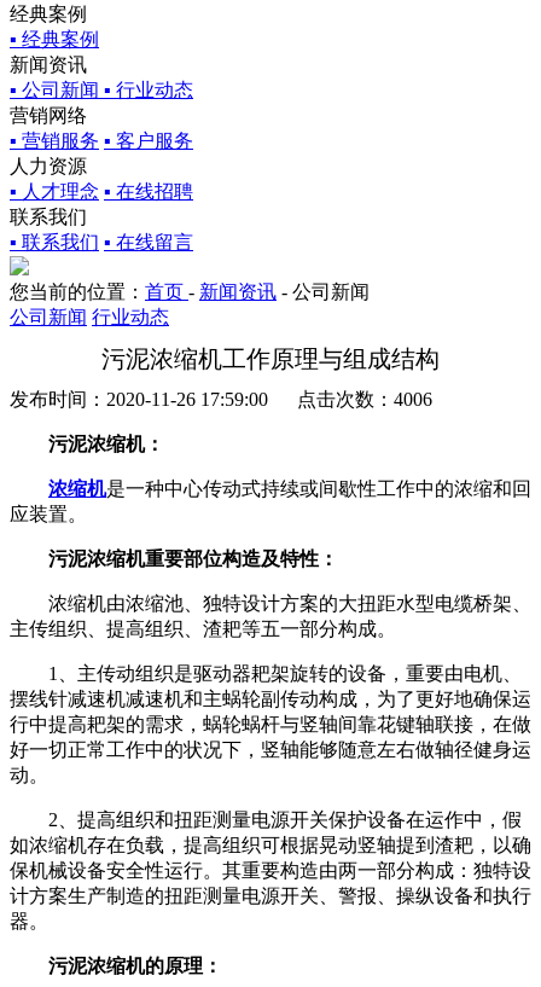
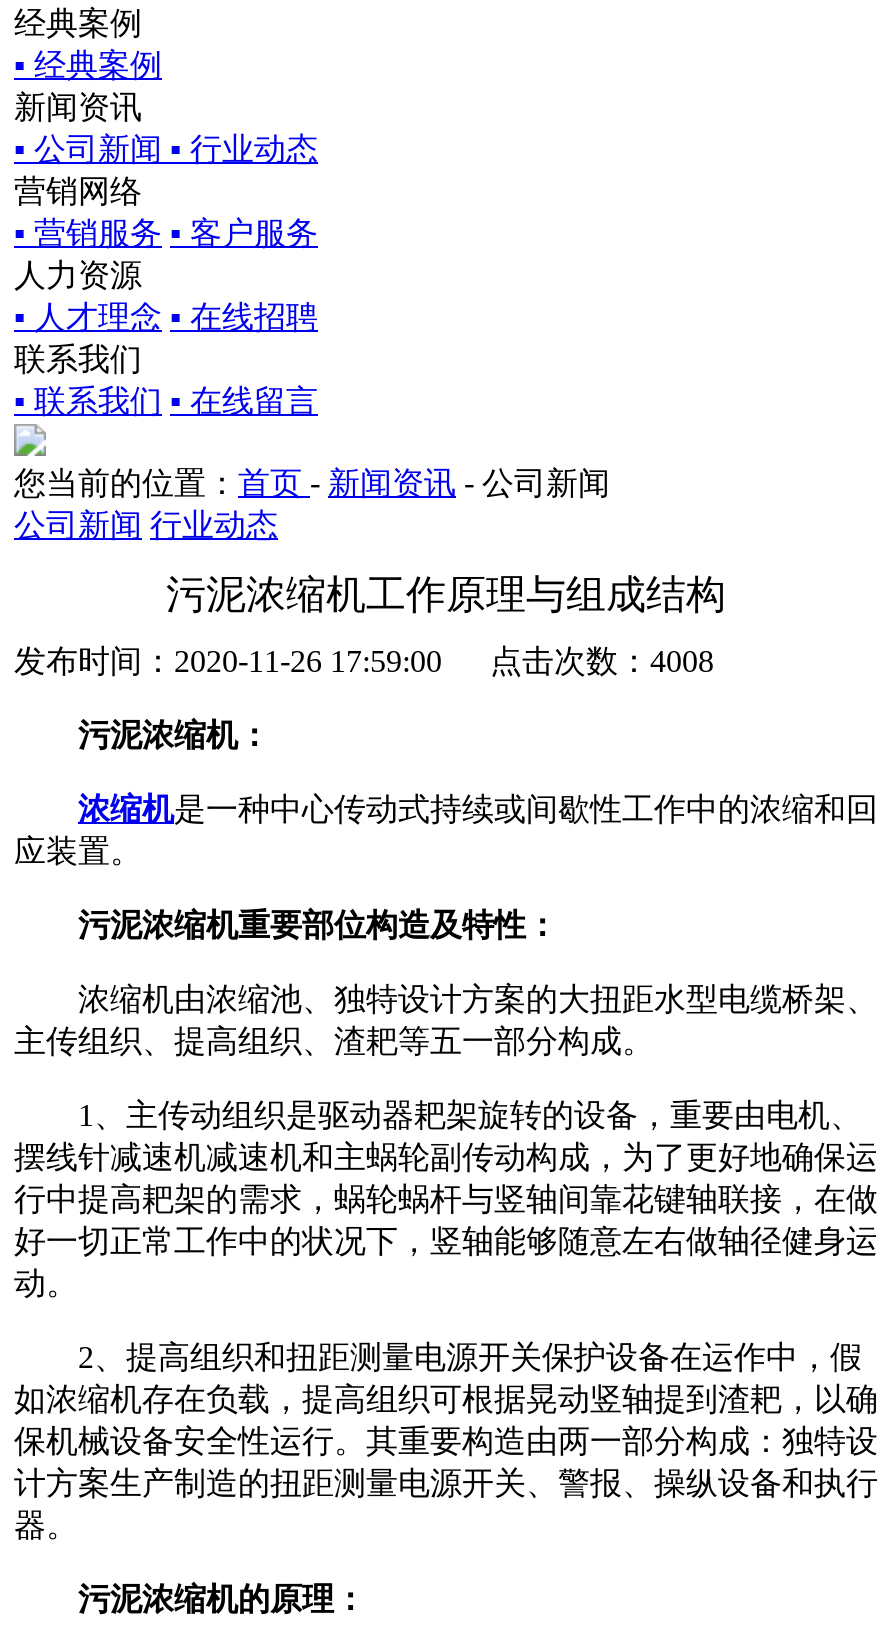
[10,389,432,410] 发布时间：2020-11-26 17:59:00 点击次数：4006 -> [14,644,714,678] 发布时间：2020-11-26 17:59:00 点击次数：4008

